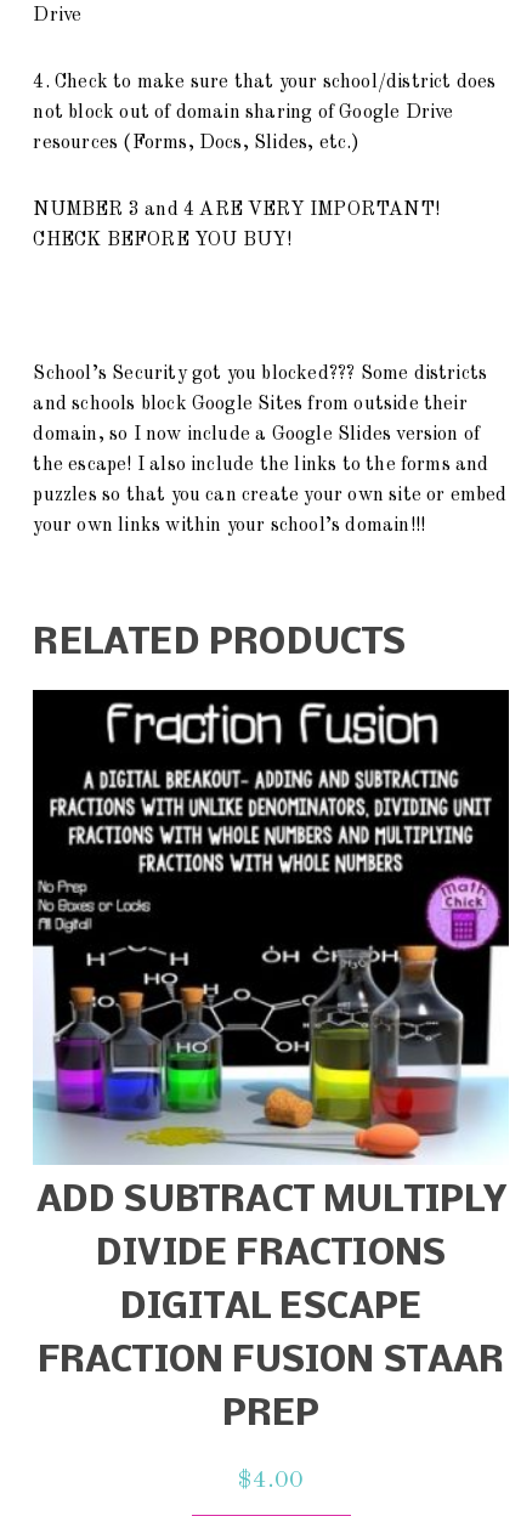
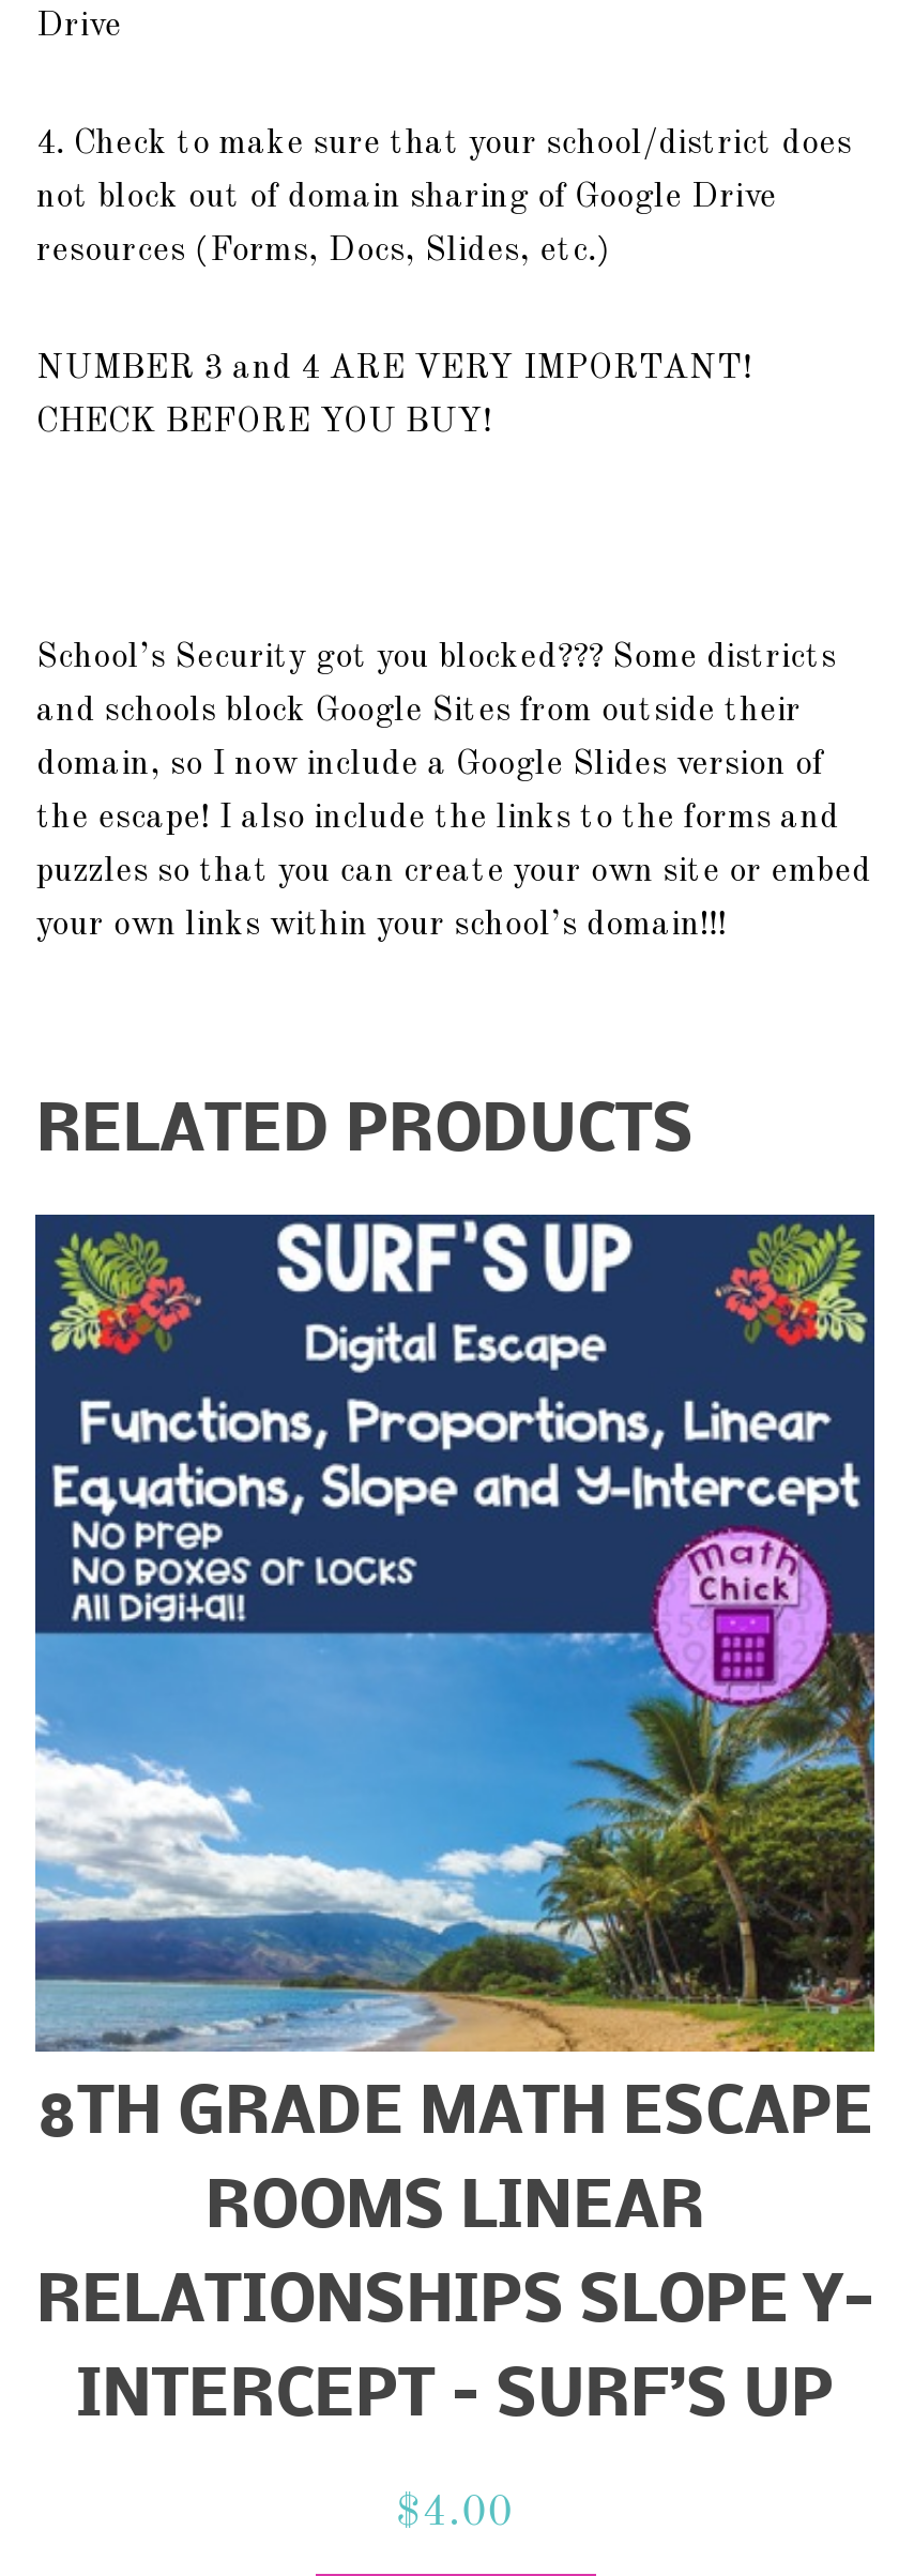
[32,689,510,1165] [image] -> [33,1213,877,1972] [image]
[36,1182,506,1435] ADD SUBTRACT MULTIPLY | DIVIDE FRACTIONS | DIGITAL ESCAPE | FRACTION FUSION STAAR | PREP -> [36,2082,874,2433] 8TH GRADE MATH ESCAPE | ROOMS LINEAR | RELATIONSHIPS SLOPE Y- | INTERCEPT – SURF’S UP

